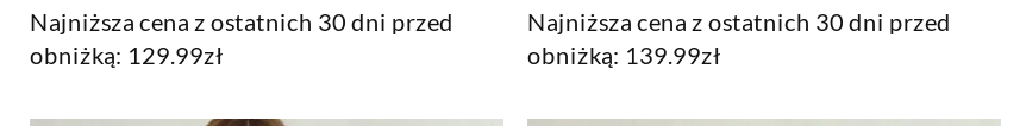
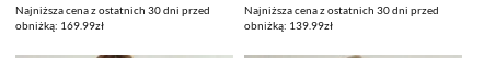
[30,40,223,69] obniżką: 129.99zł -> [15,19,104,32] obniżką: 169.99zł

